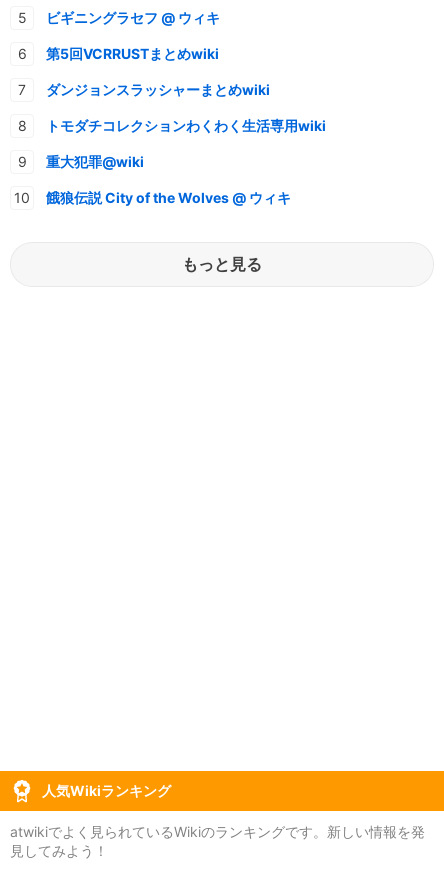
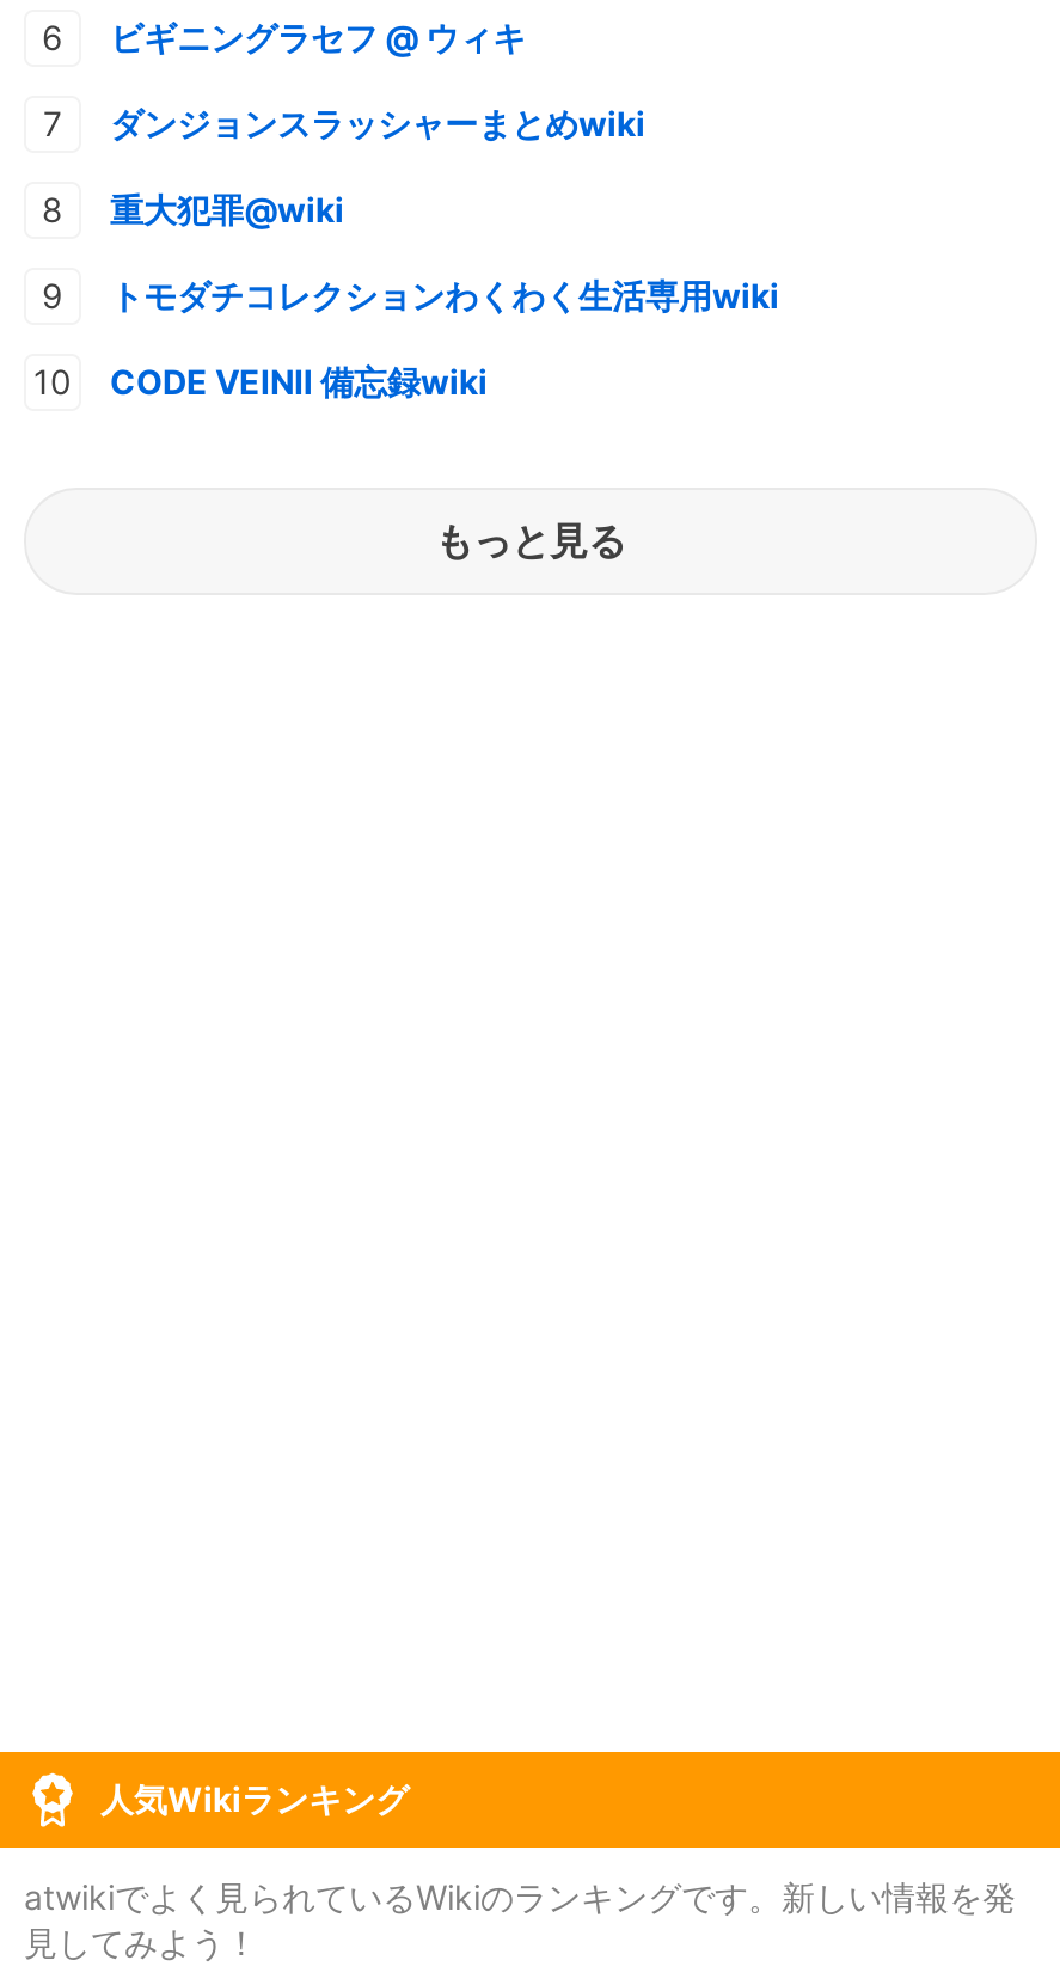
[46,45,219,62] 第5回VCRRUSTまとめwiki -> none
moved [46,153,144,170] -> [110,188,344,228]: 重大犯罪@wiki
[46,189,291,206] 餓狼伝説 City of the Wolves @ ウィキ -> [110,360,488,401] CODE VEINⅡ 備忘録wiki

